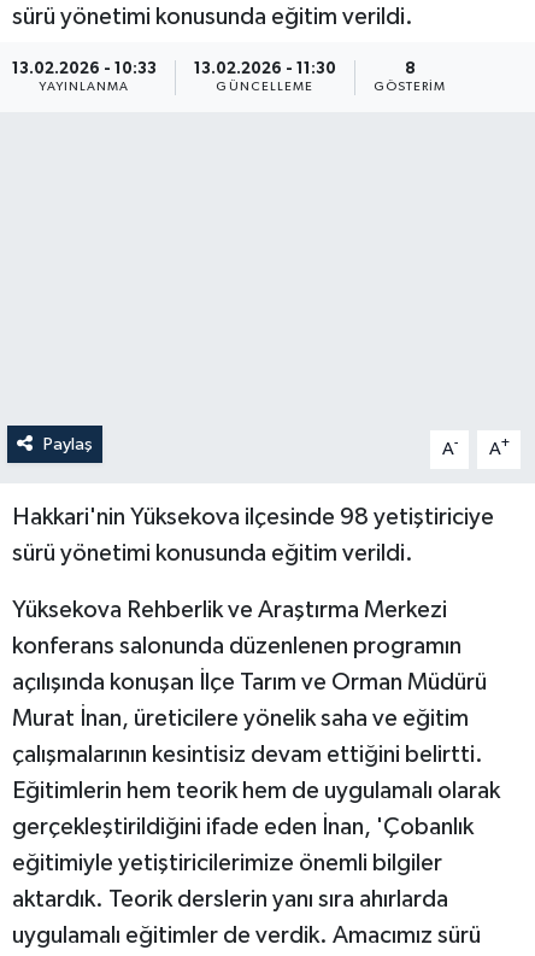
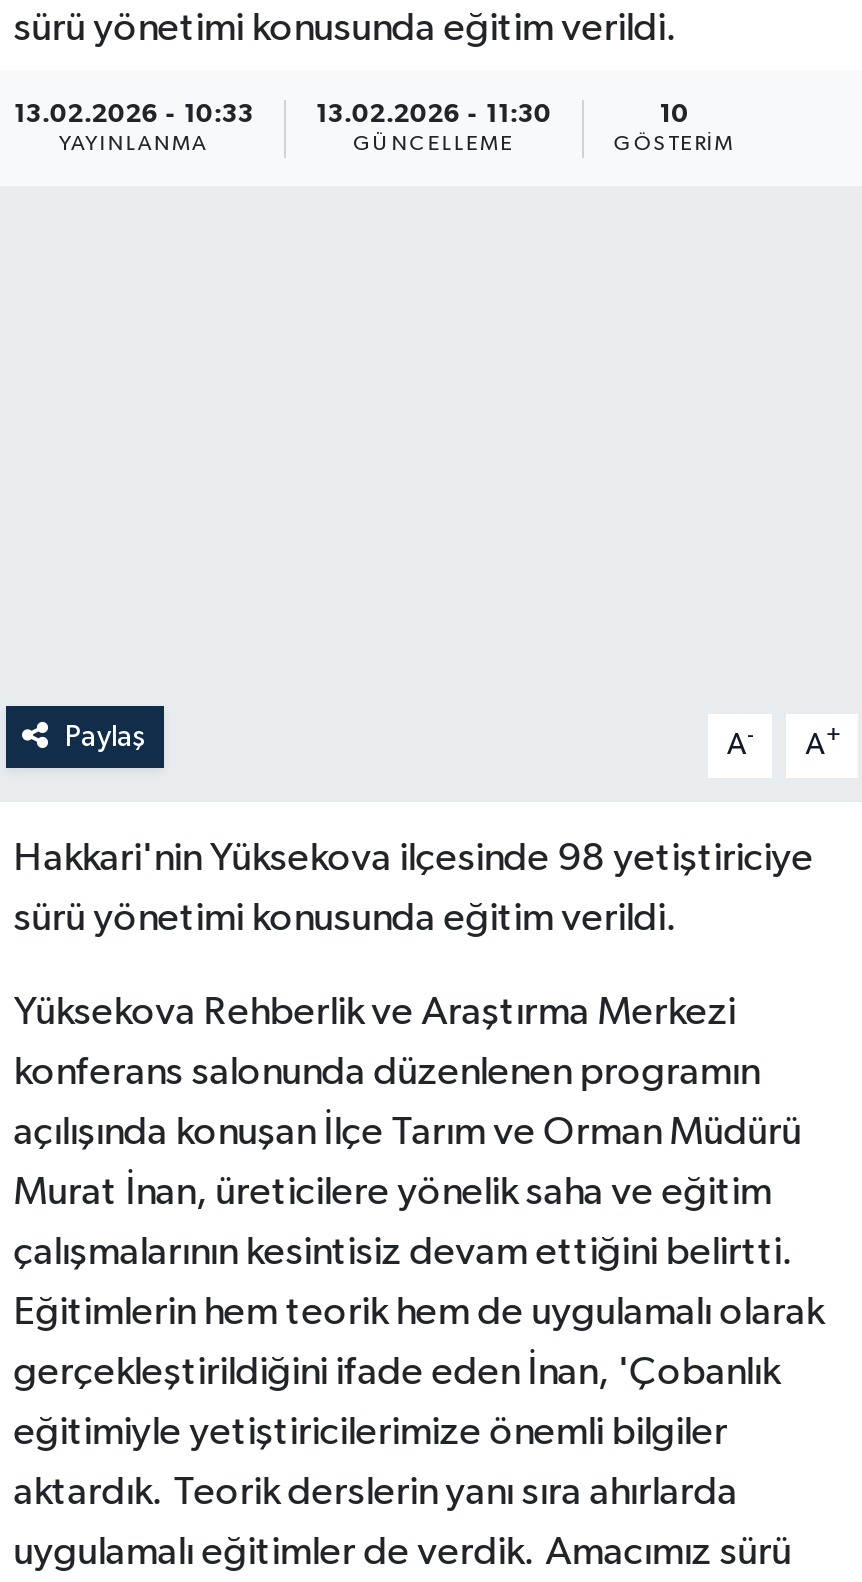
[404,61,415,77] 8 -> [659,101,689,127] 10

